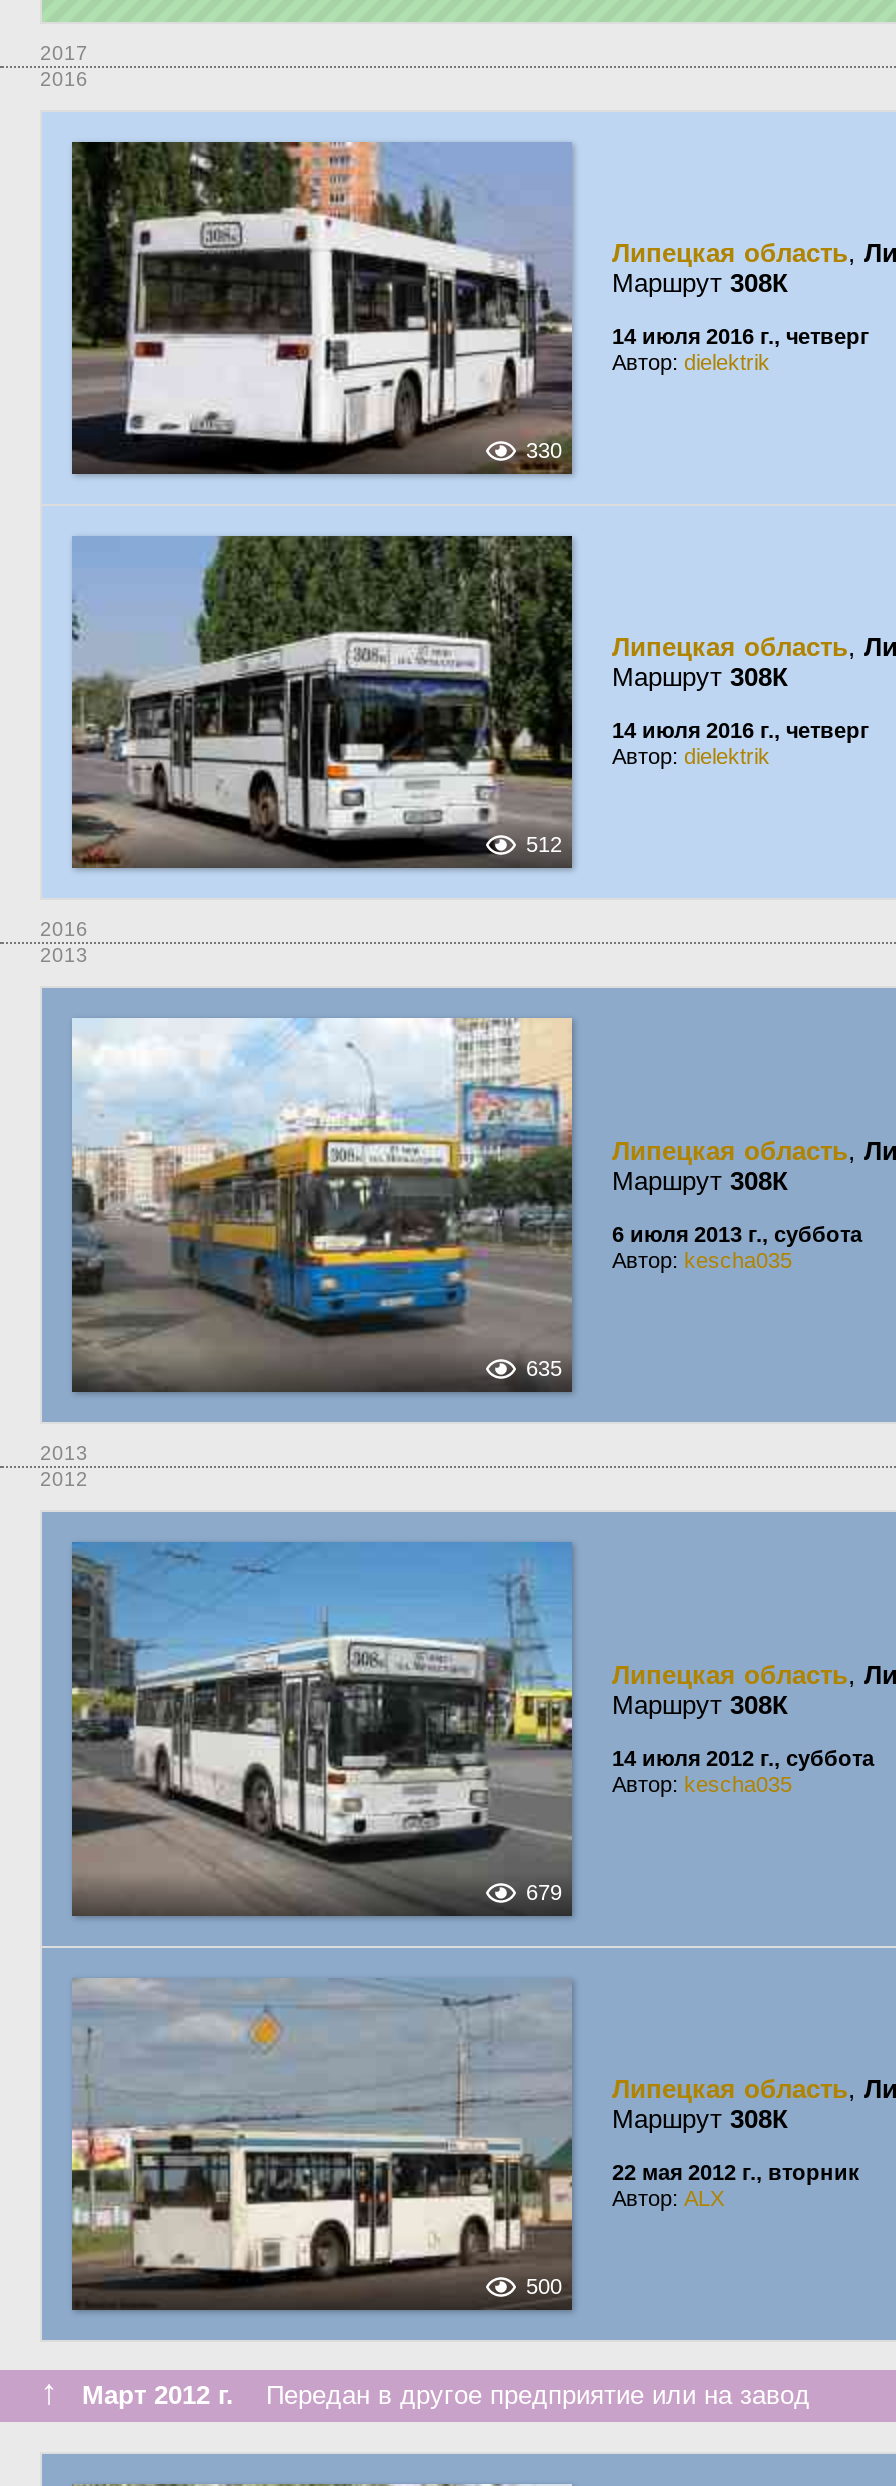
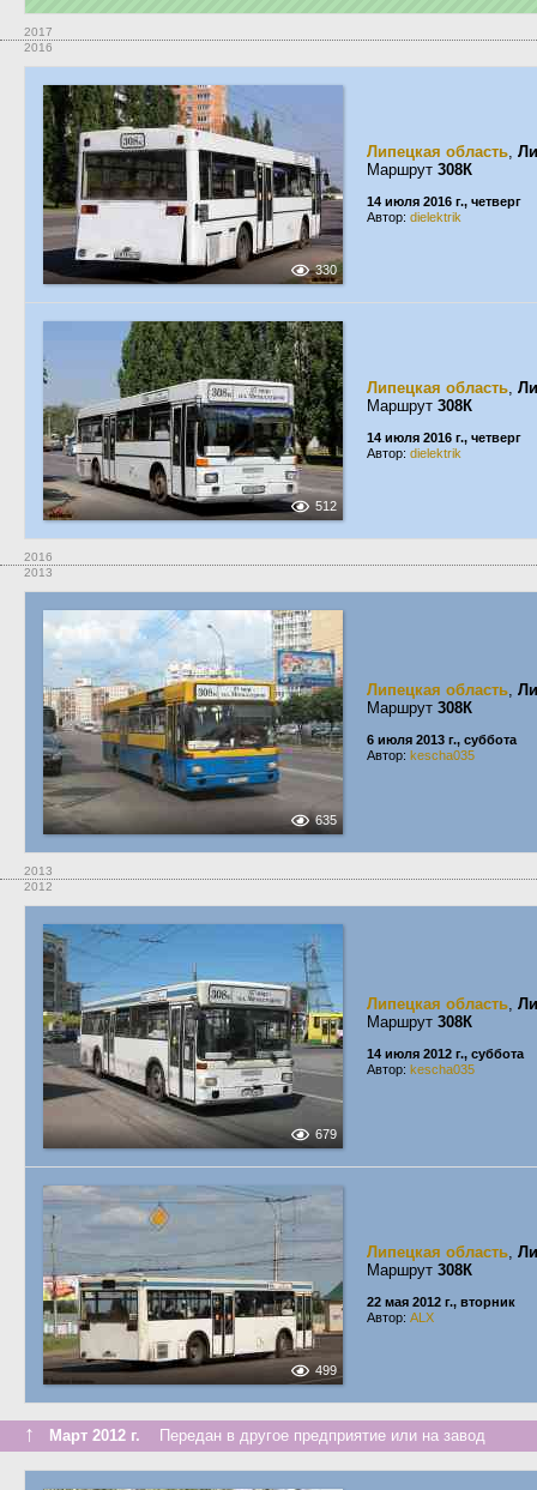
[526,2274,562,2298] 500 -> [315,1363,337,1377] 499

